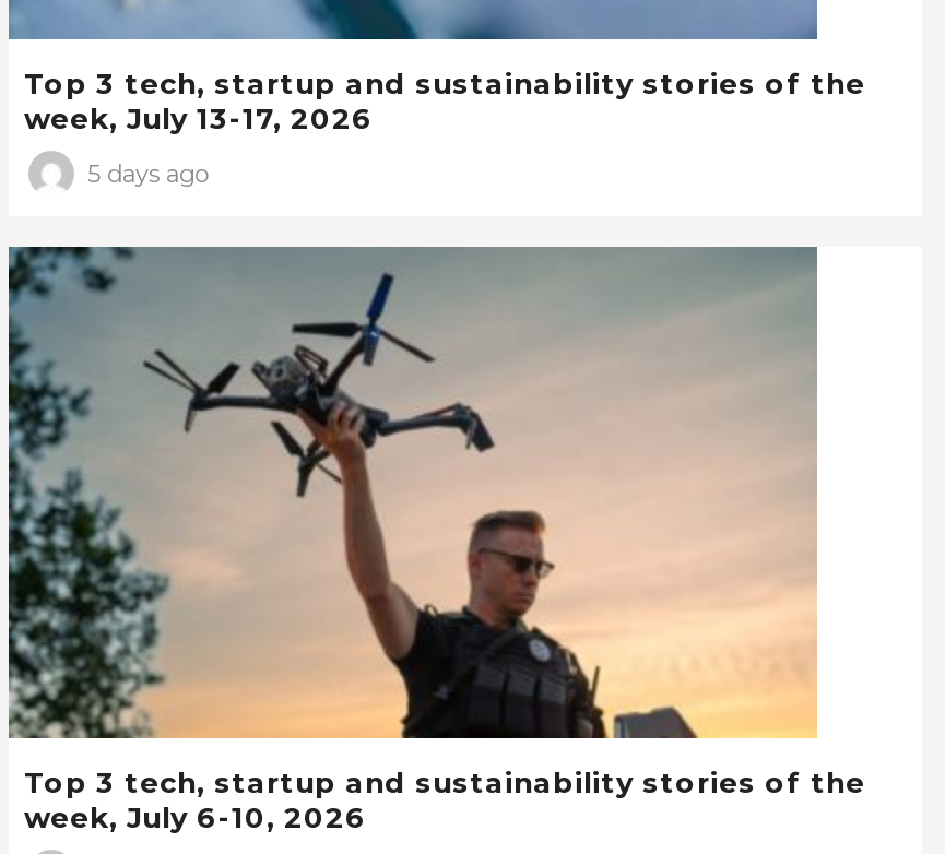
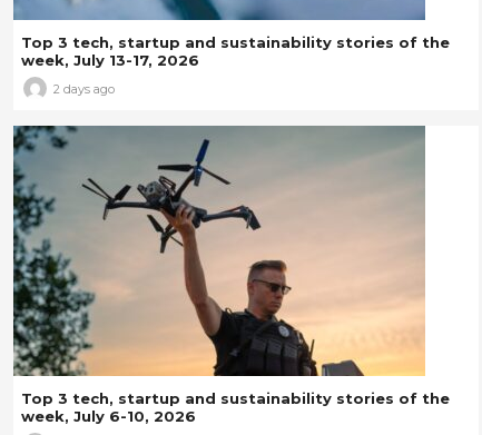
[87,159,208,190] 5 days ago -> [53,81,115,97] 2 days ago

